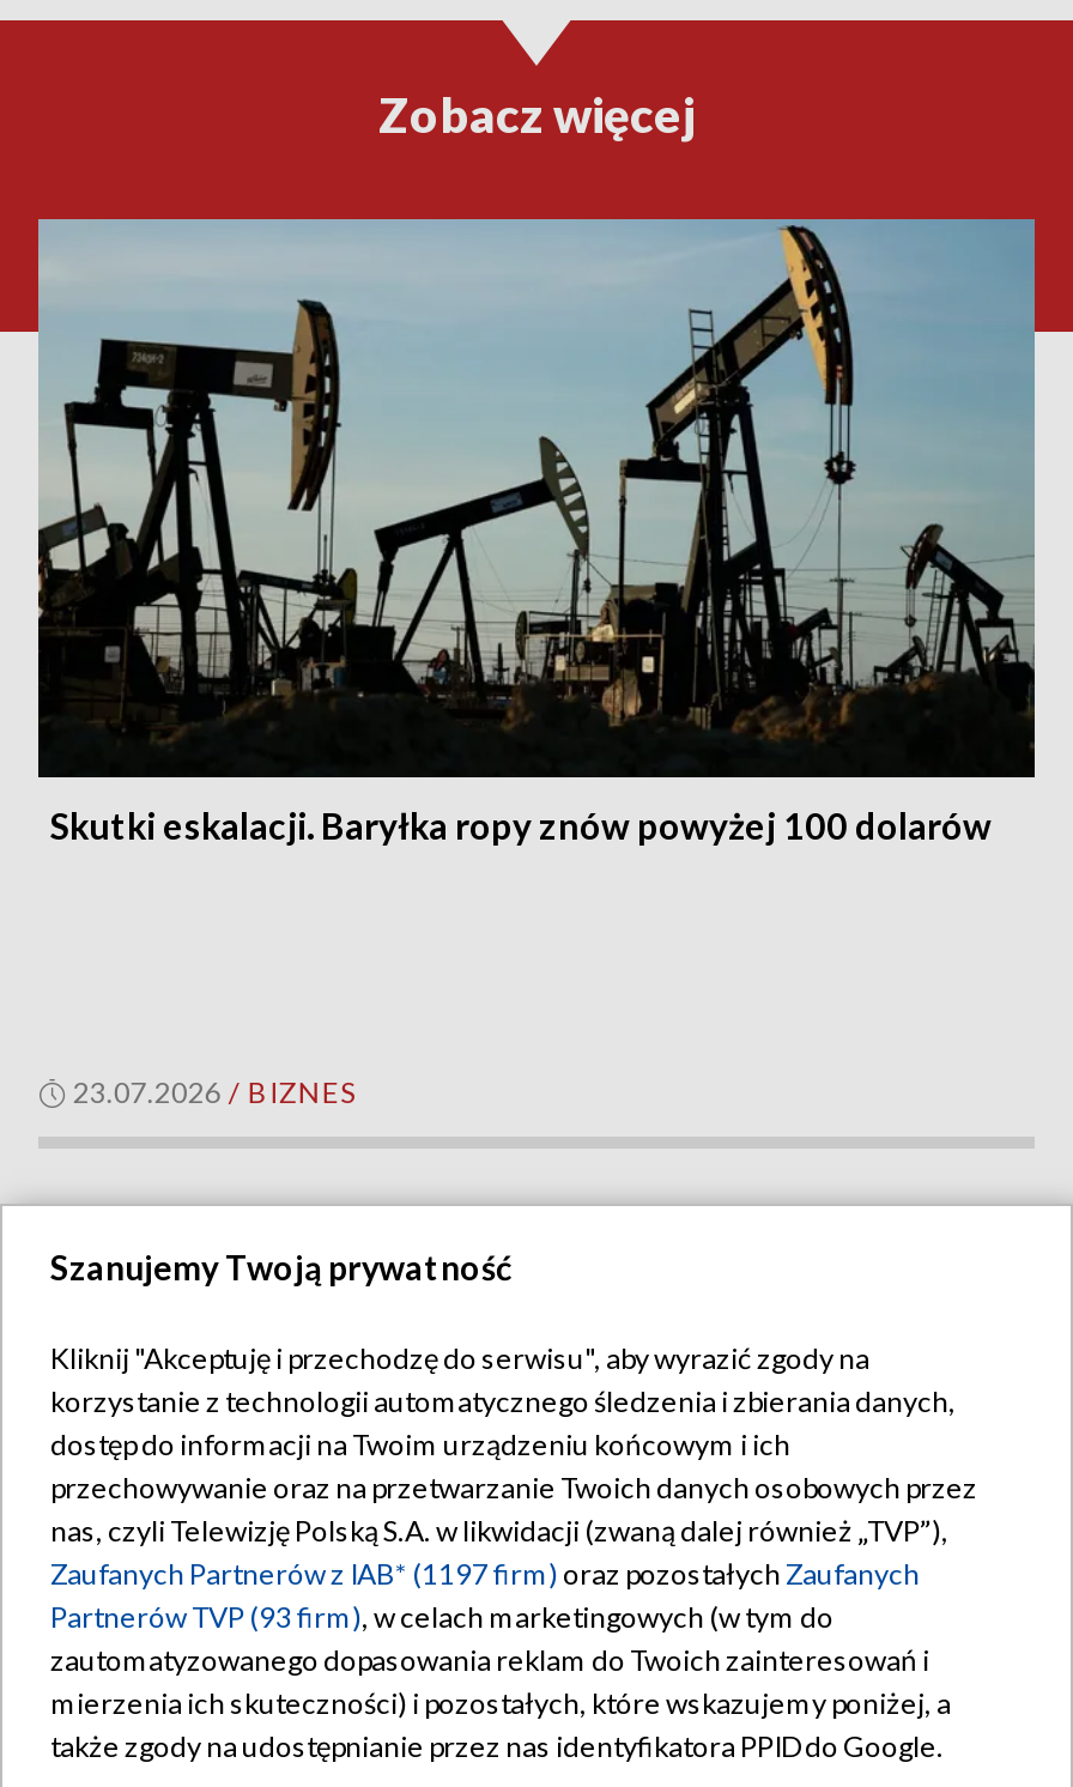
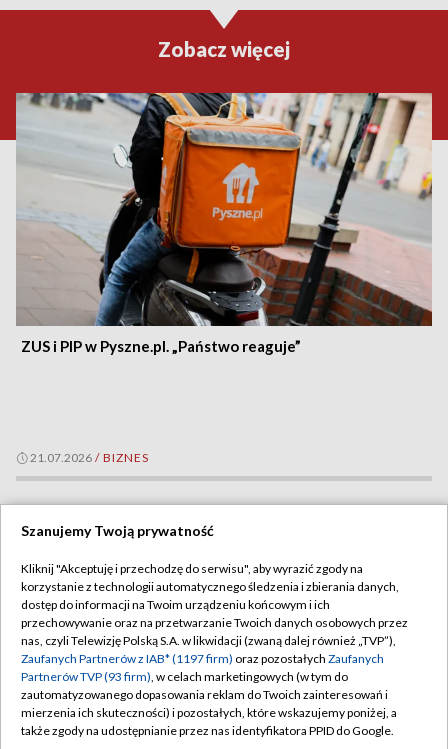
[38,217,1037,847] [image] | Skutki eskalacji. Baryłka ropy znów powyżej 100 dolarów -> [17,92,433,355] [image] | ZUS i PIP w Pyszne.pl. „Państwo reaguje”
[73,1075,358,1111] 23.07.2026 / BIZNES -> [30,450,149,465] 21.07.2026 / BIZNES

